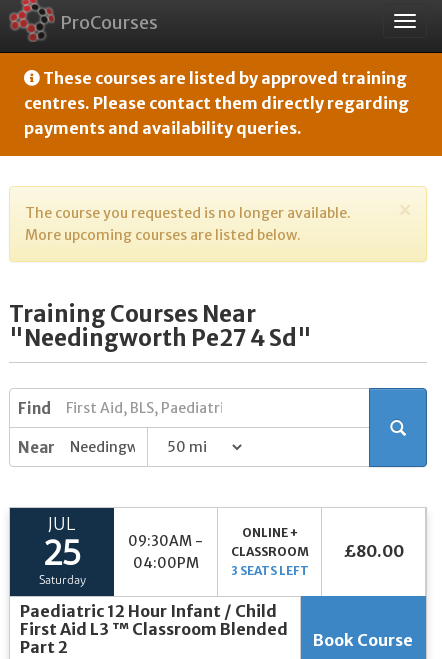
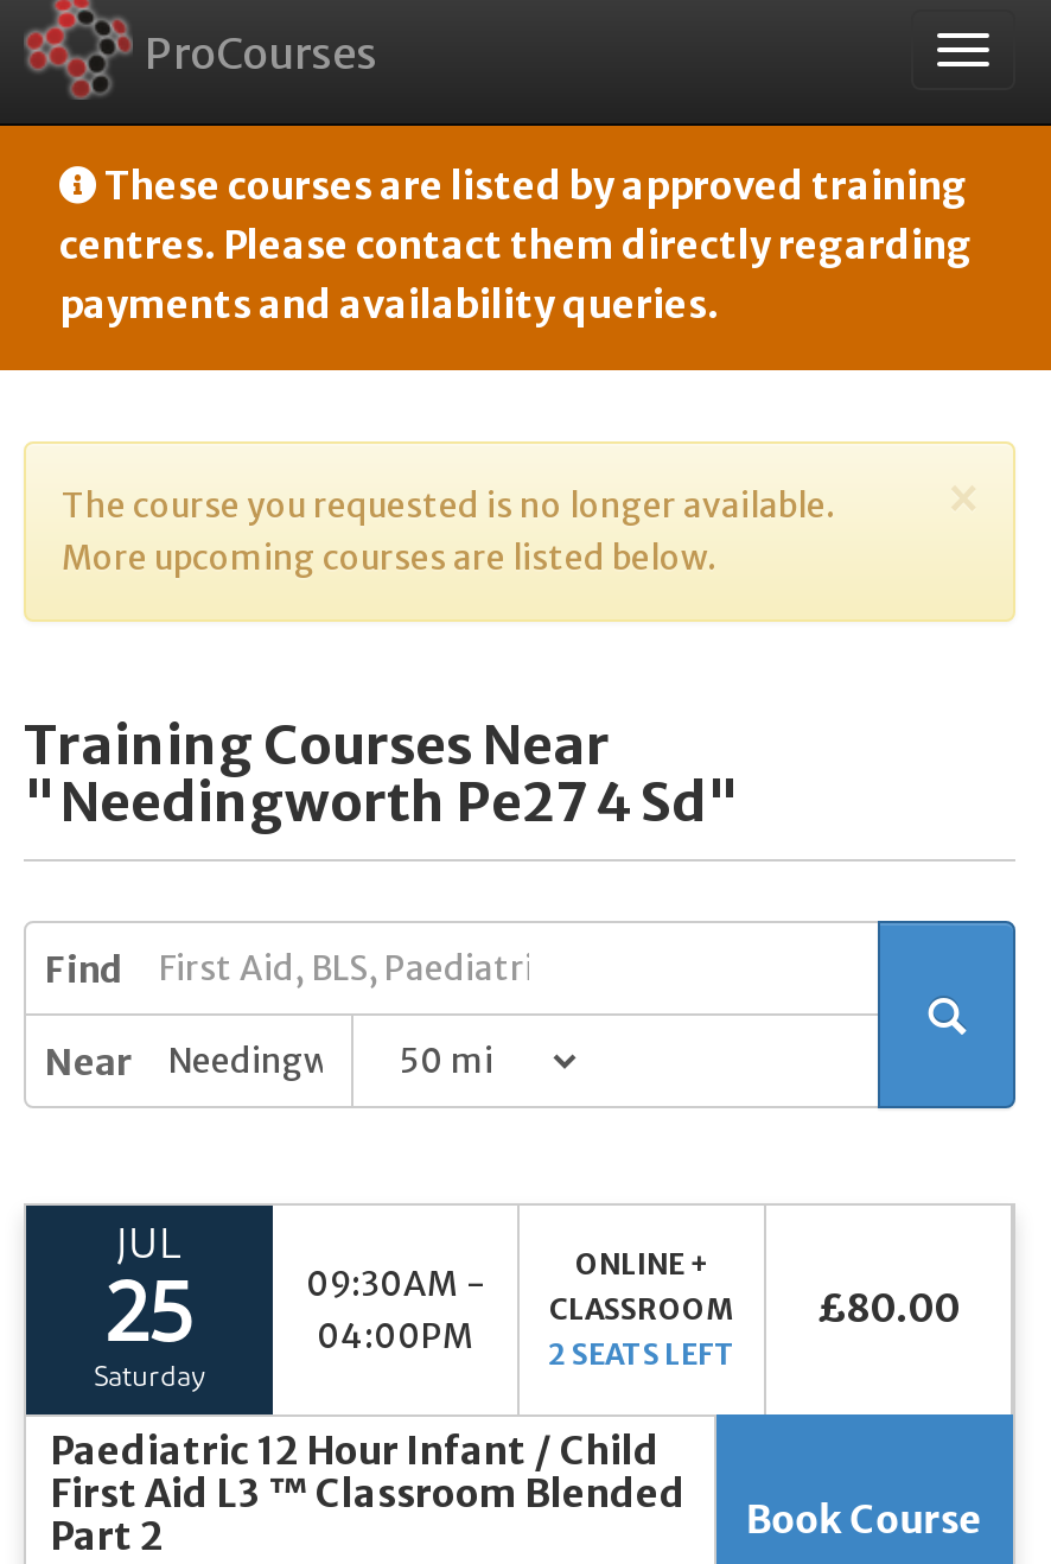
[230,563,308,578] 3 SEATS LEFT -> [548,1336,735,1372] 2 SEATS LEFT

